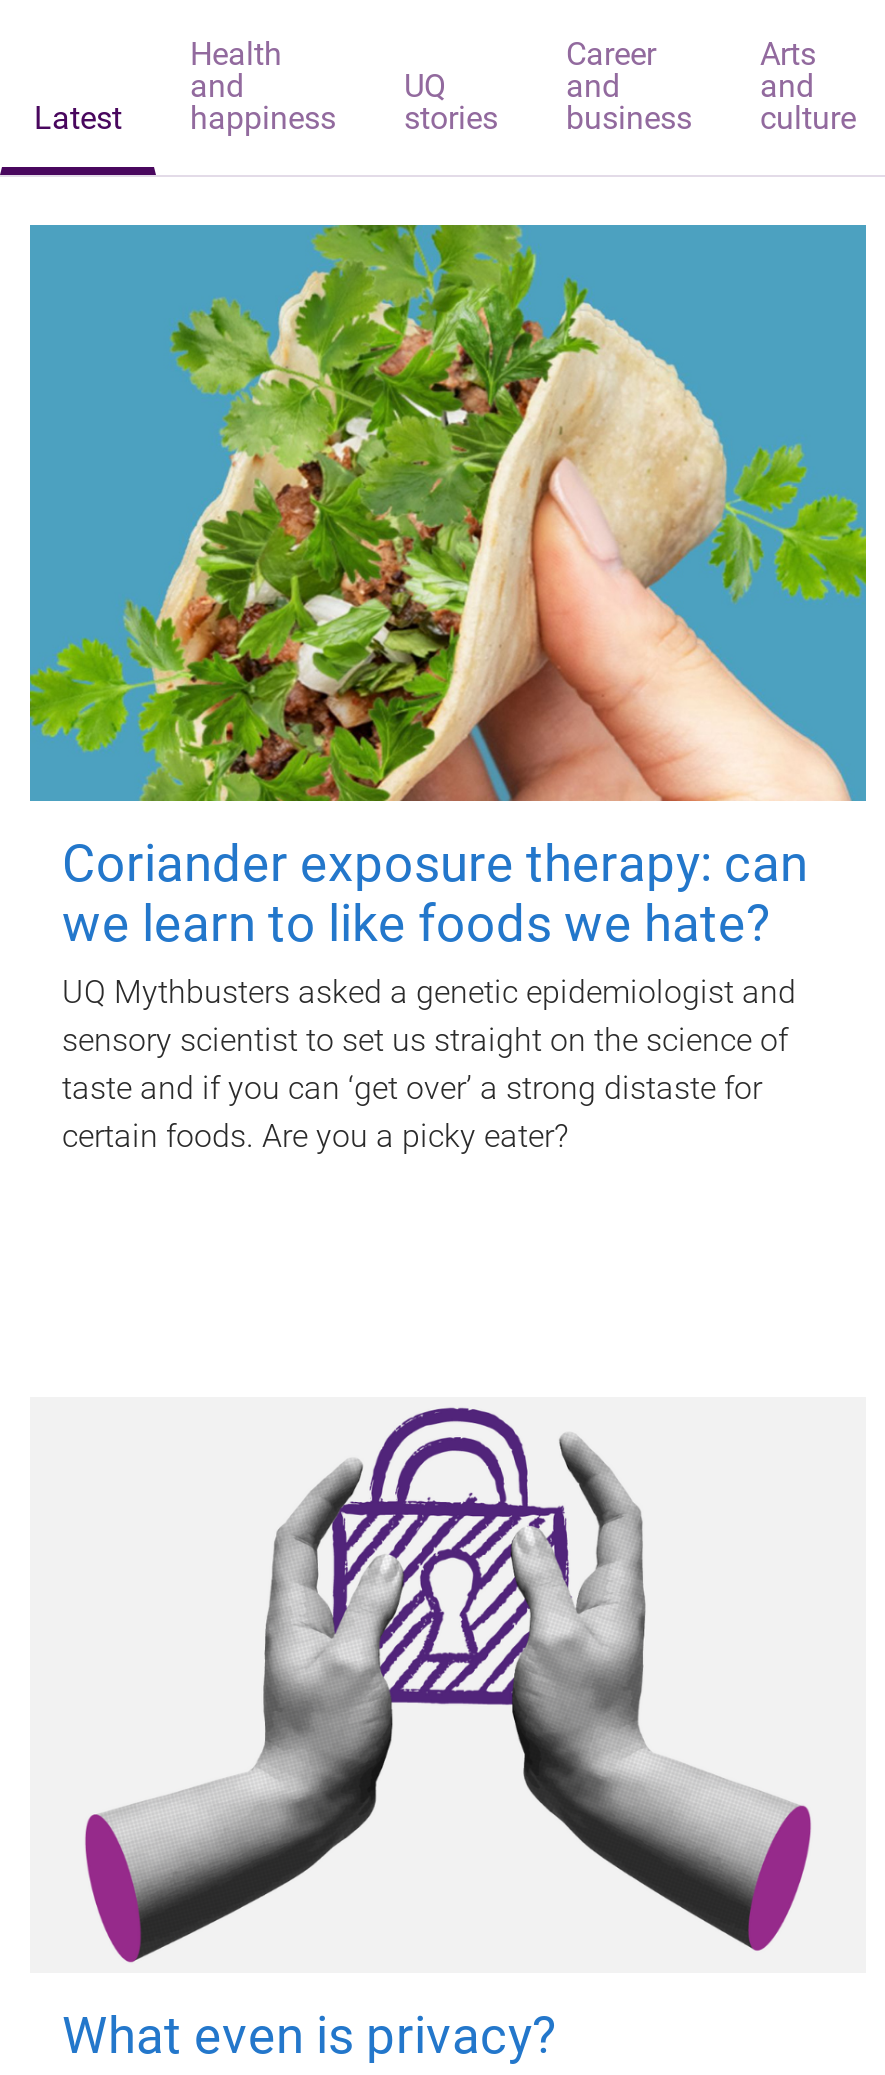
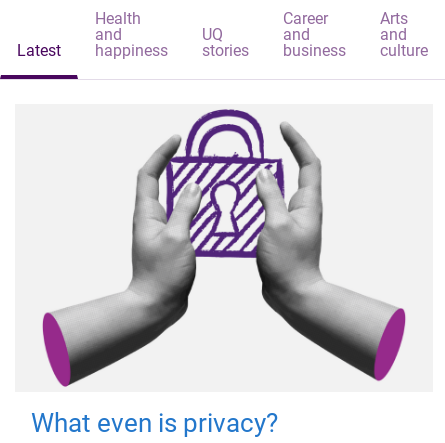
[28,223,868,1155] [image] | Coriander exposure therapy: can | we learn to like foods we hate? | UQ Mythbusters asked a genetic epidemiologist and | sensory scientist to set us straight on the science of | taste and if you can ‘get over’ a strong distaste for | certain foods. Are you a picky eater? -> none

